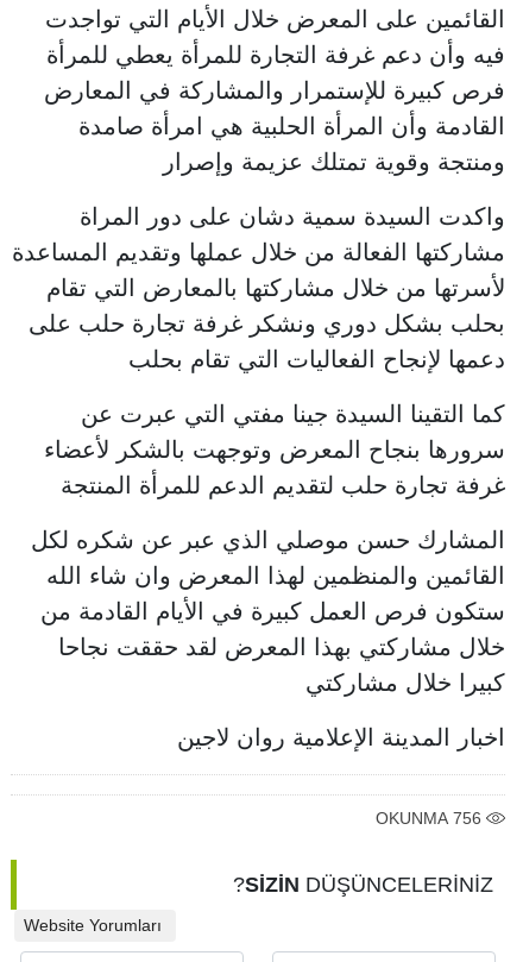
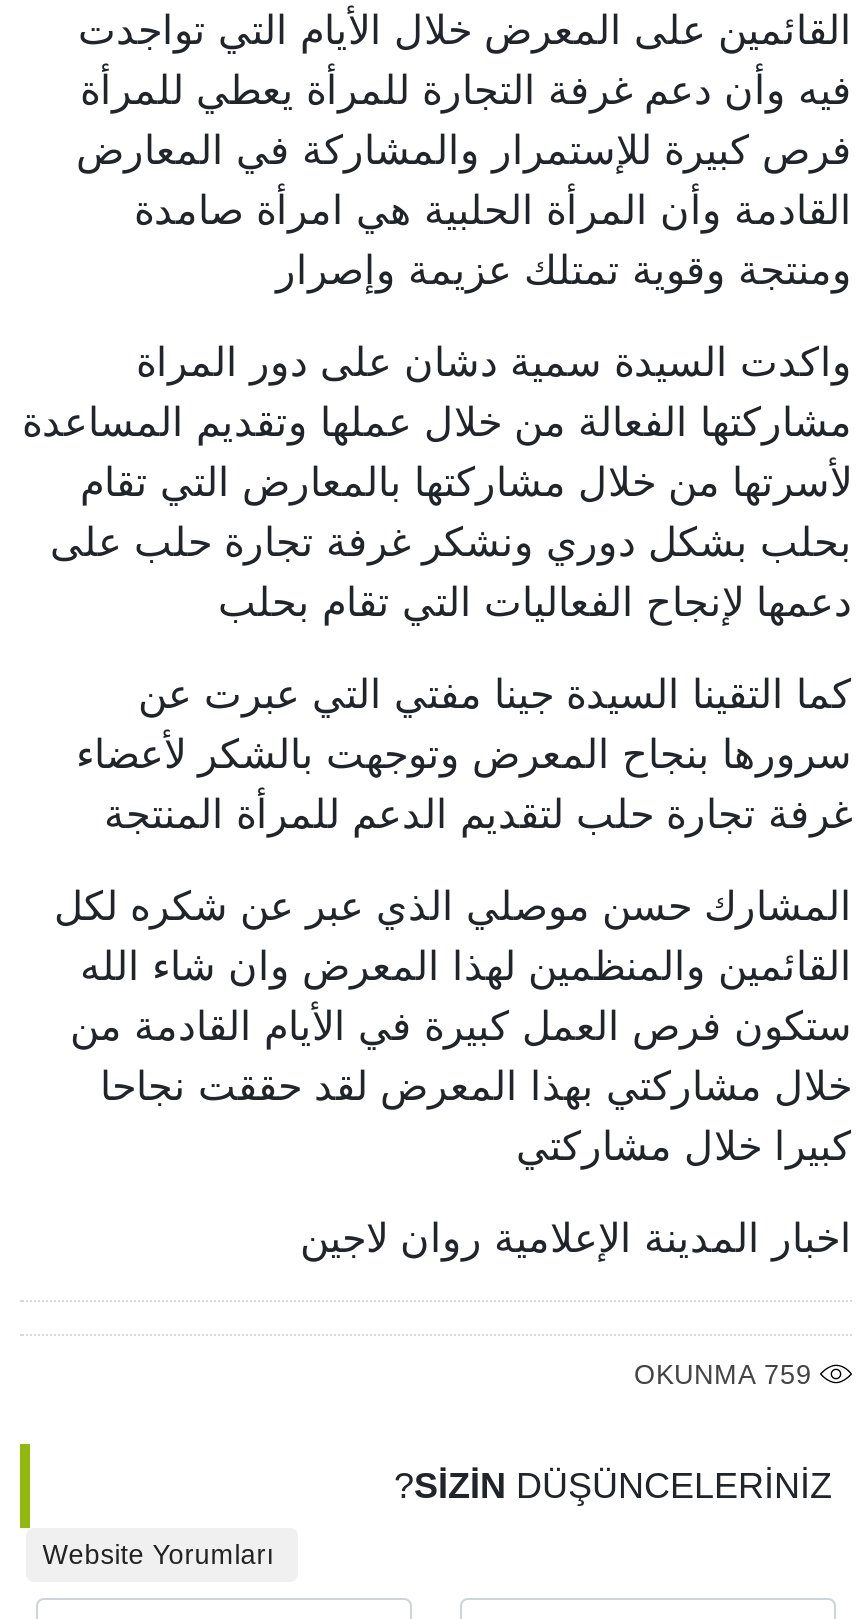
[376,810,481,828] OKUNMA 756 -> [634,1361,812,1391] OKUNMA 759

